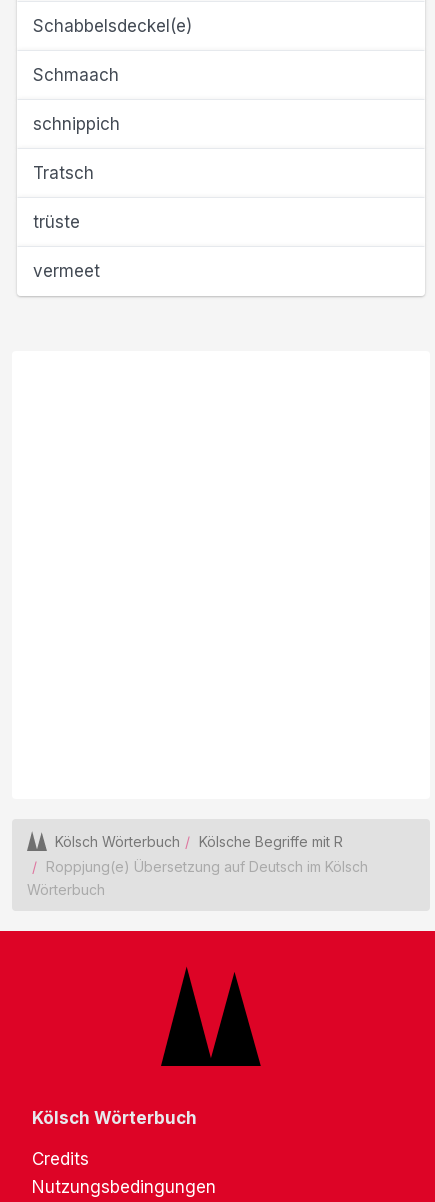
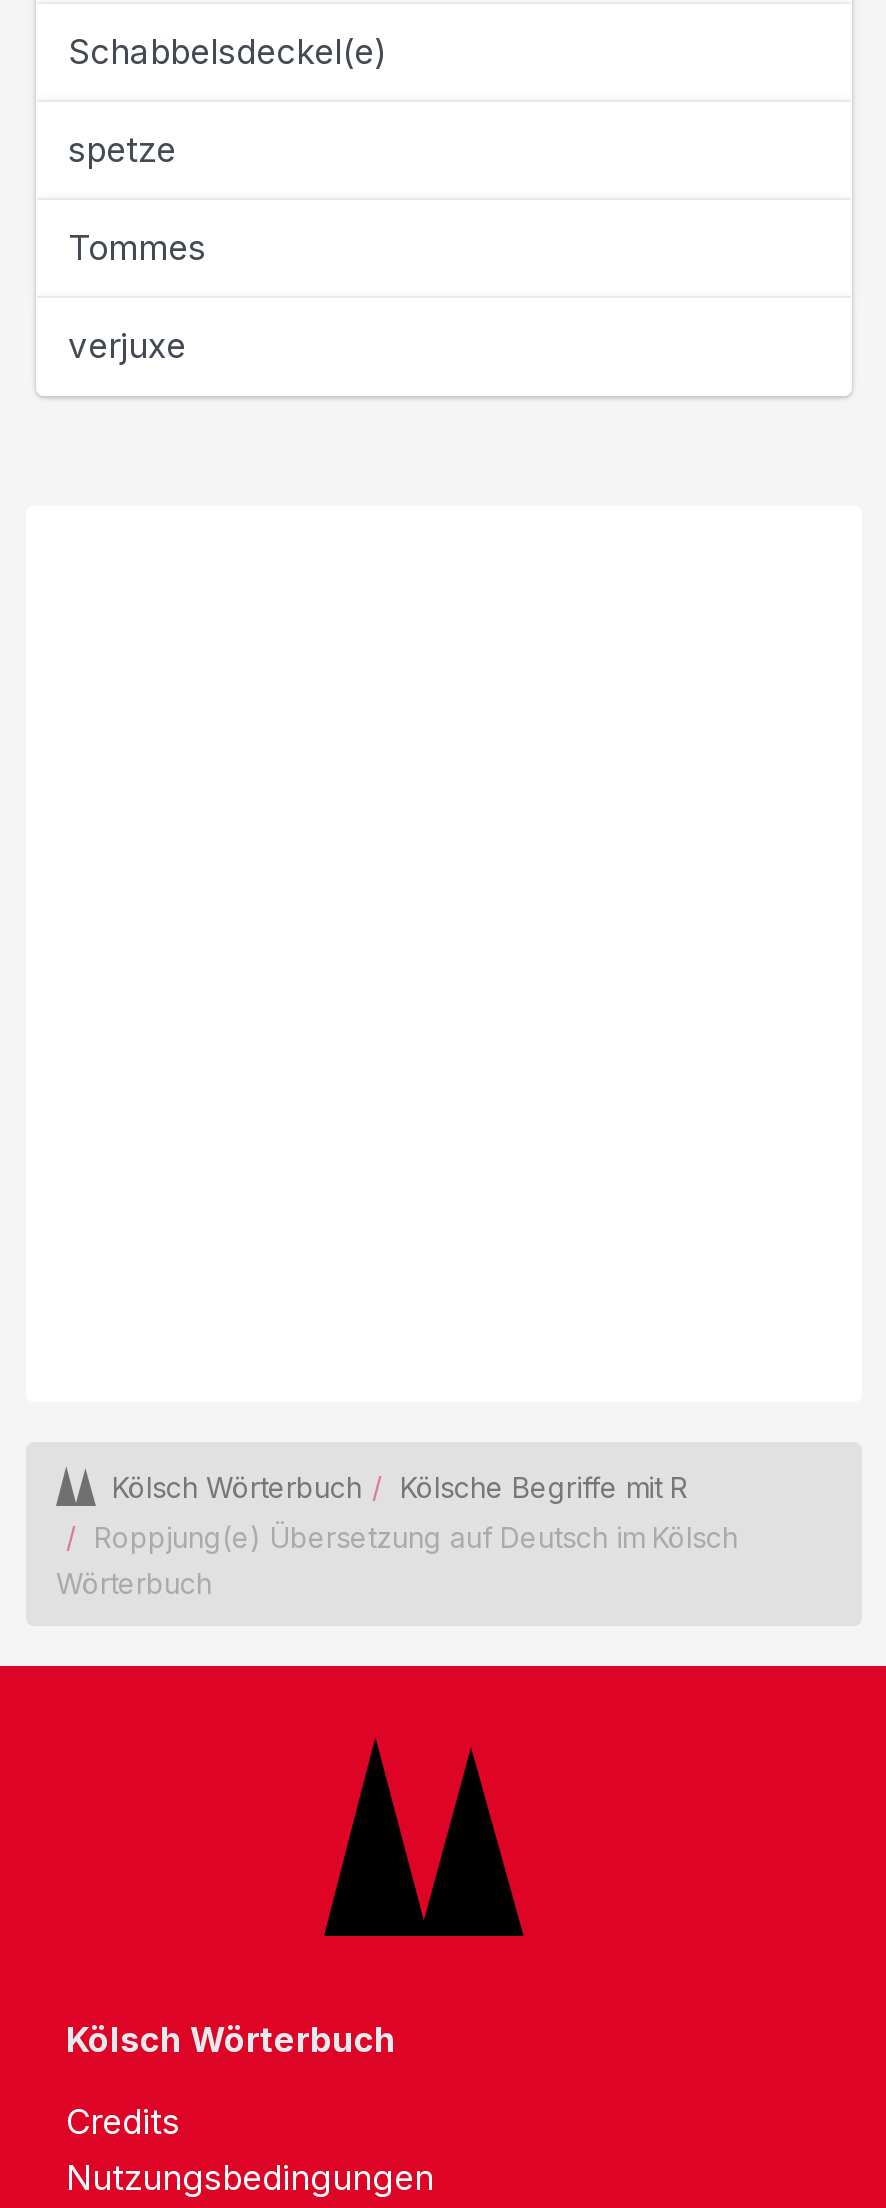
[33,65,120,281] Schmaach | schnippich | Tratsch | trüste | vermeet -> [68,130,206,366] spetze | Tommes | verjuxe

